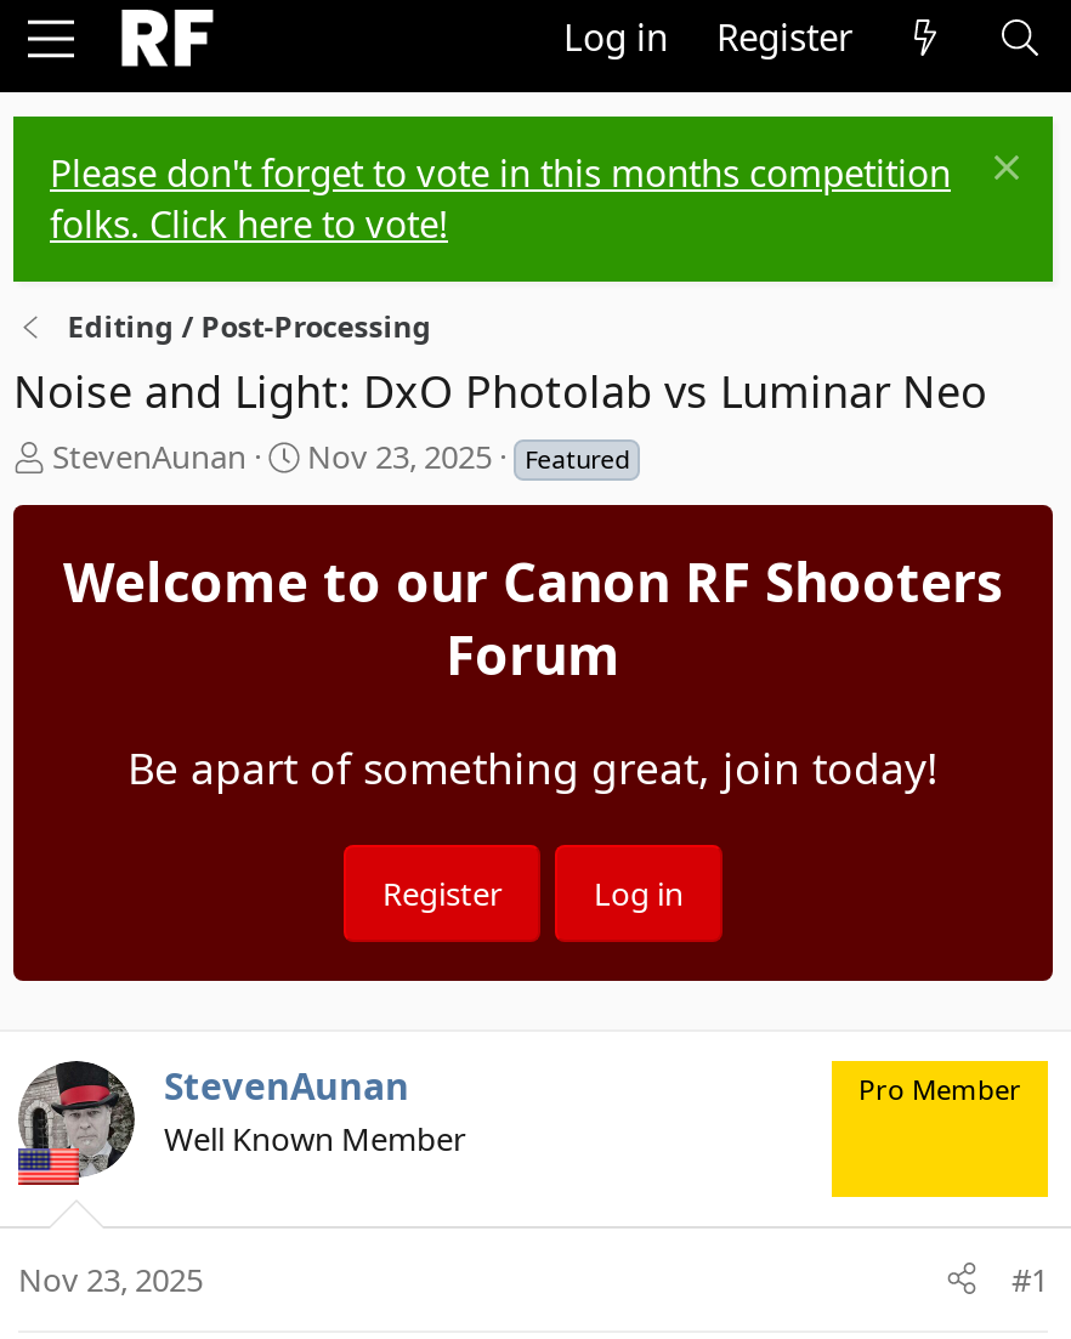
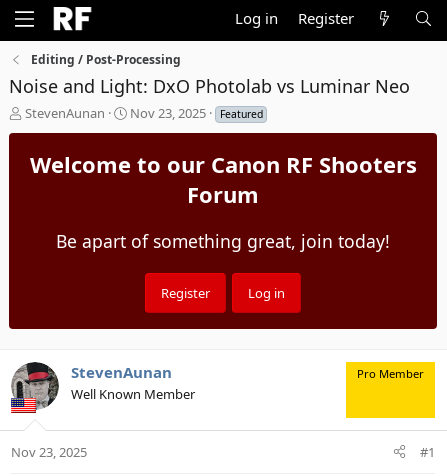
[50,148,951,248] Please don't forget to vote in this months competition | folks. Click here to vote! -> none

